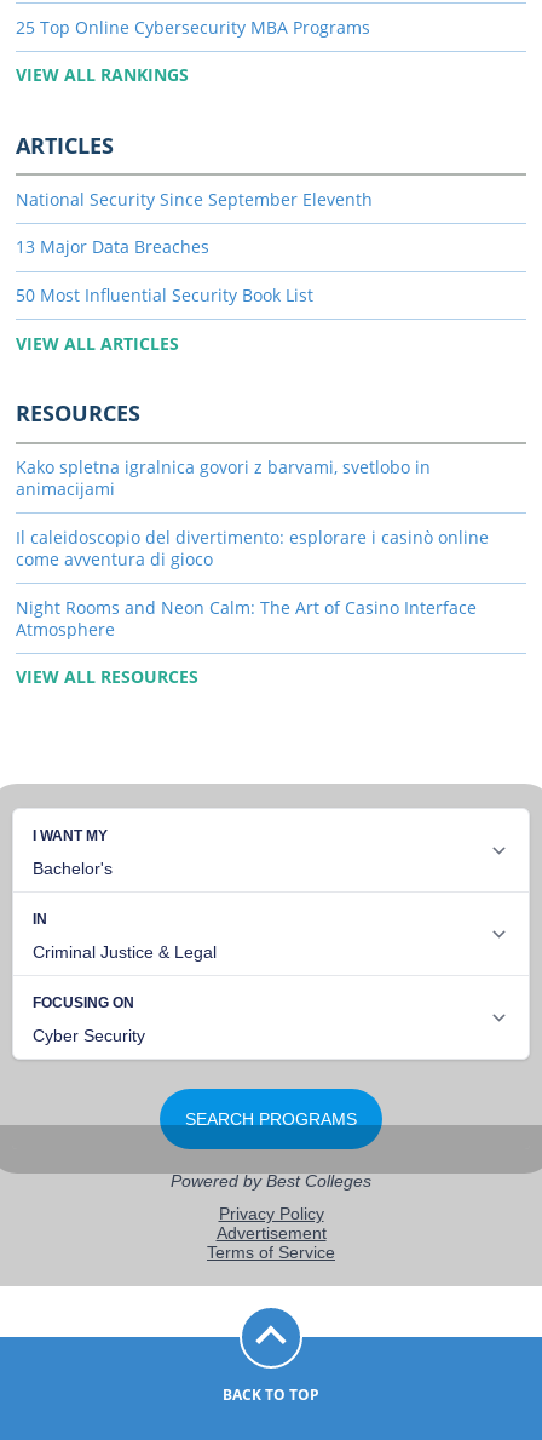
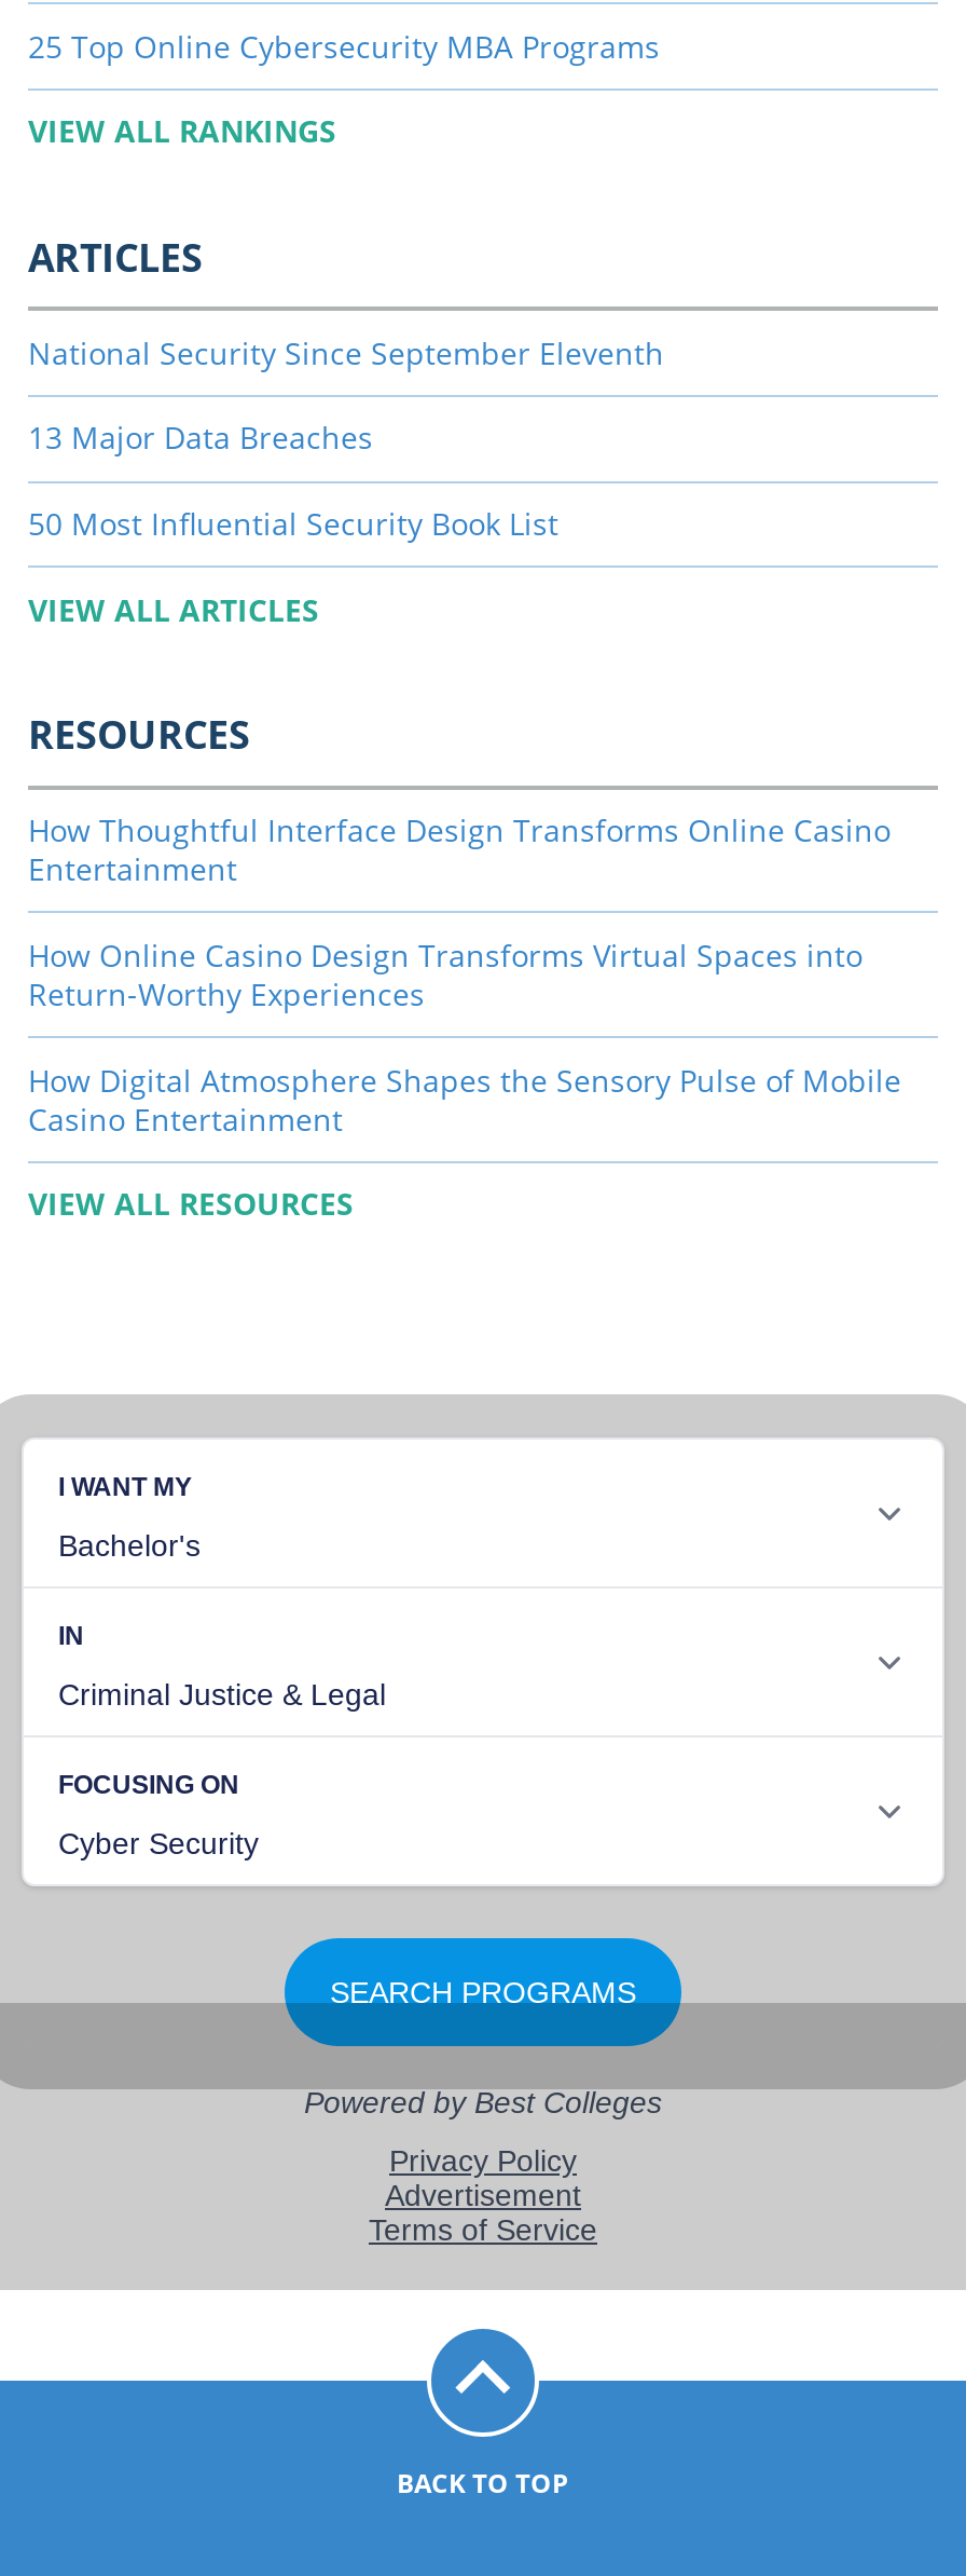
[16,455,431,500] Kako spletna igralnica govori z barvami, svetlobo in | animacijami -> [28,809,891,889] How Thoughtful Interface Design Transforms Online Casino | Entertainment
[16,525,489,570] Il caleidoscopio del divertimento: esplorare i casinò online | come avventura di gioco -> [28,934,862,1014] How Online Casino Design Transforms Virtual Spaces into | Return-Worthy Experiences
[16,595,477,640] Night Rooms and Neon Calm: The Art of Casino Interface | Atmosphere -> [28,1059,901,1139] How Digital Atmosphere Shapes the Sensory Pulse of Mobile | Casino Entertainment

